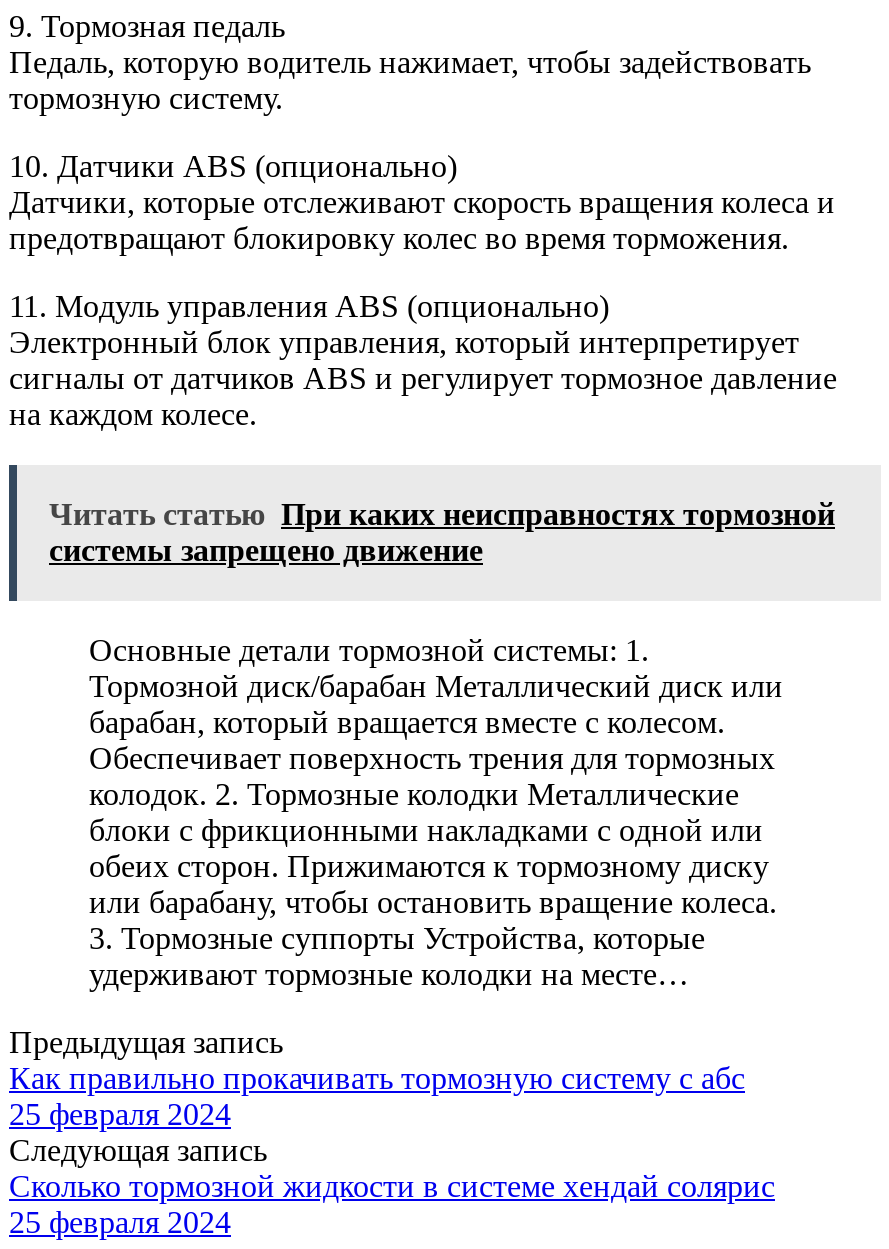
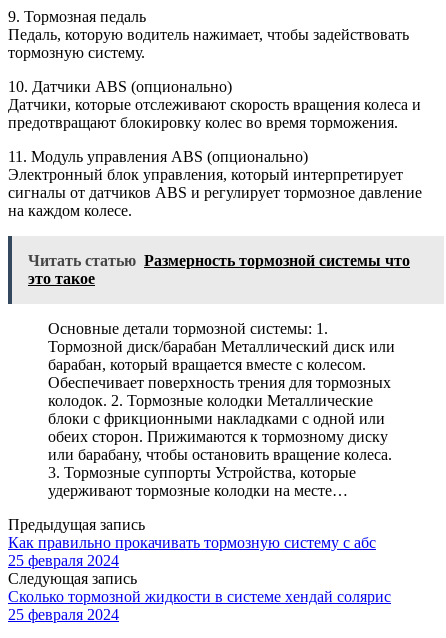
[49,498,835,568] Читать статью При каких неисправностях тормозной | системы запрещено движение -> [28,252,410,287] Читать статью Размерность тормозной системы что | это такое

